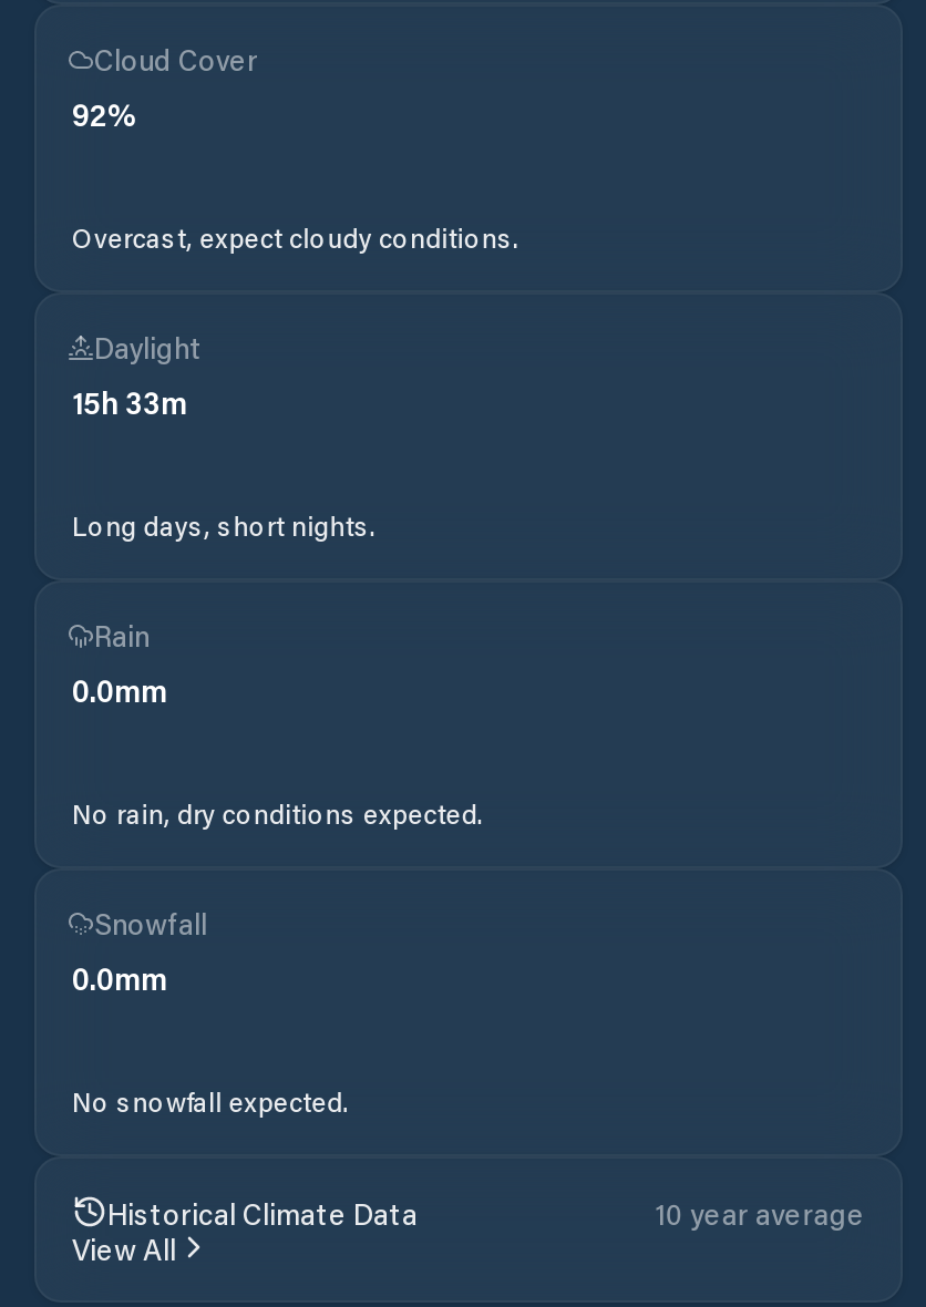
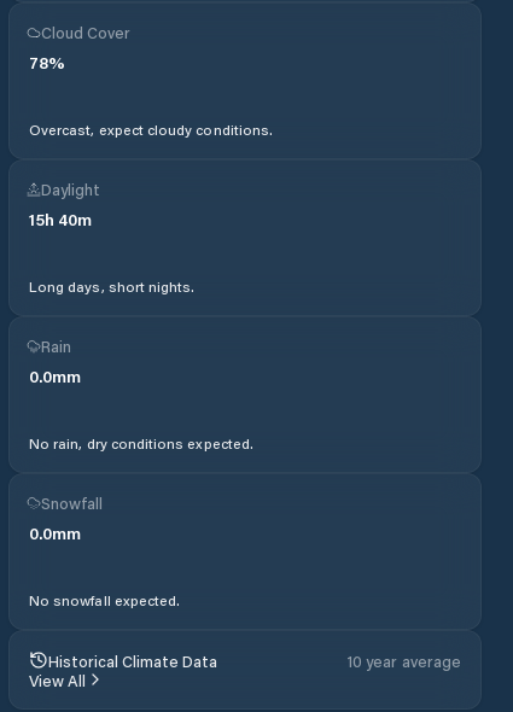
[72,93,138,135] 92% -> [29,51,65,74] 78%
[72,381,187,423] 15h 33m -> [29,208,92,230] 15h 40m

